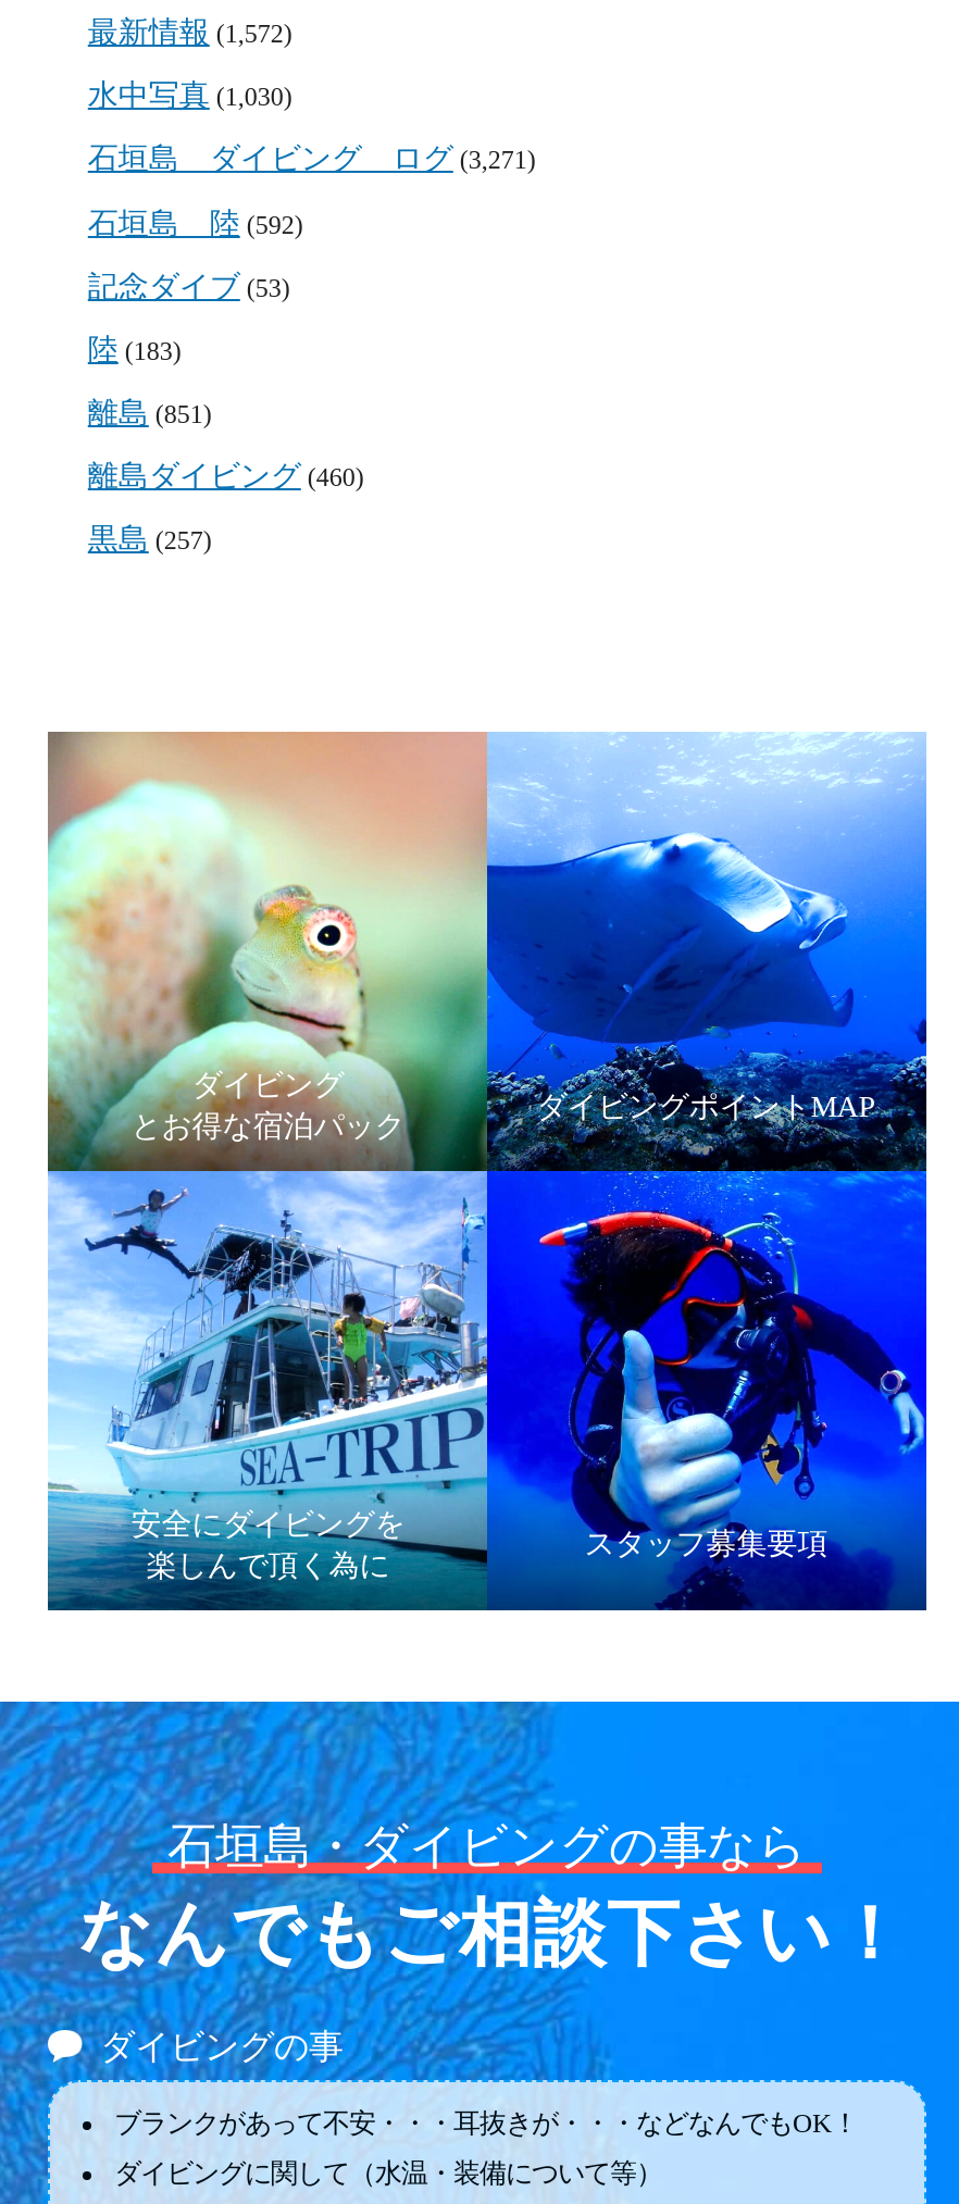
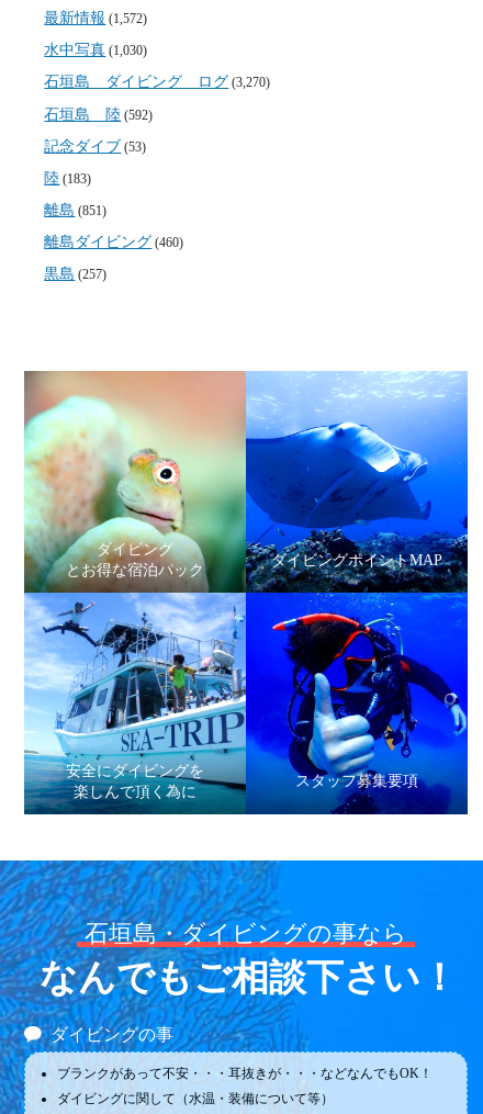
[88,143,536,176] 石垣島 ダイビング ログ(3,271) -> [44,74,270,90] 石垣島 ダイビング ログ(3,270)

